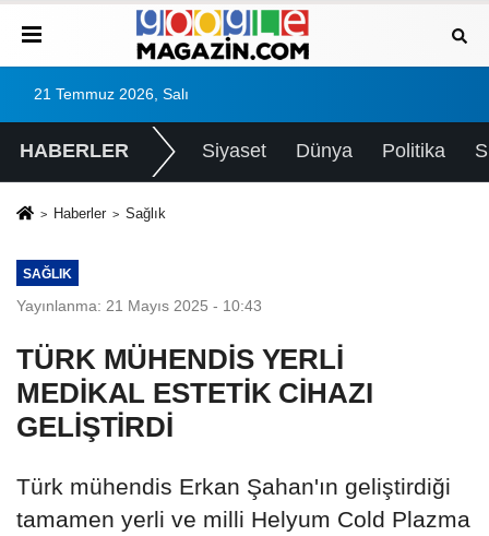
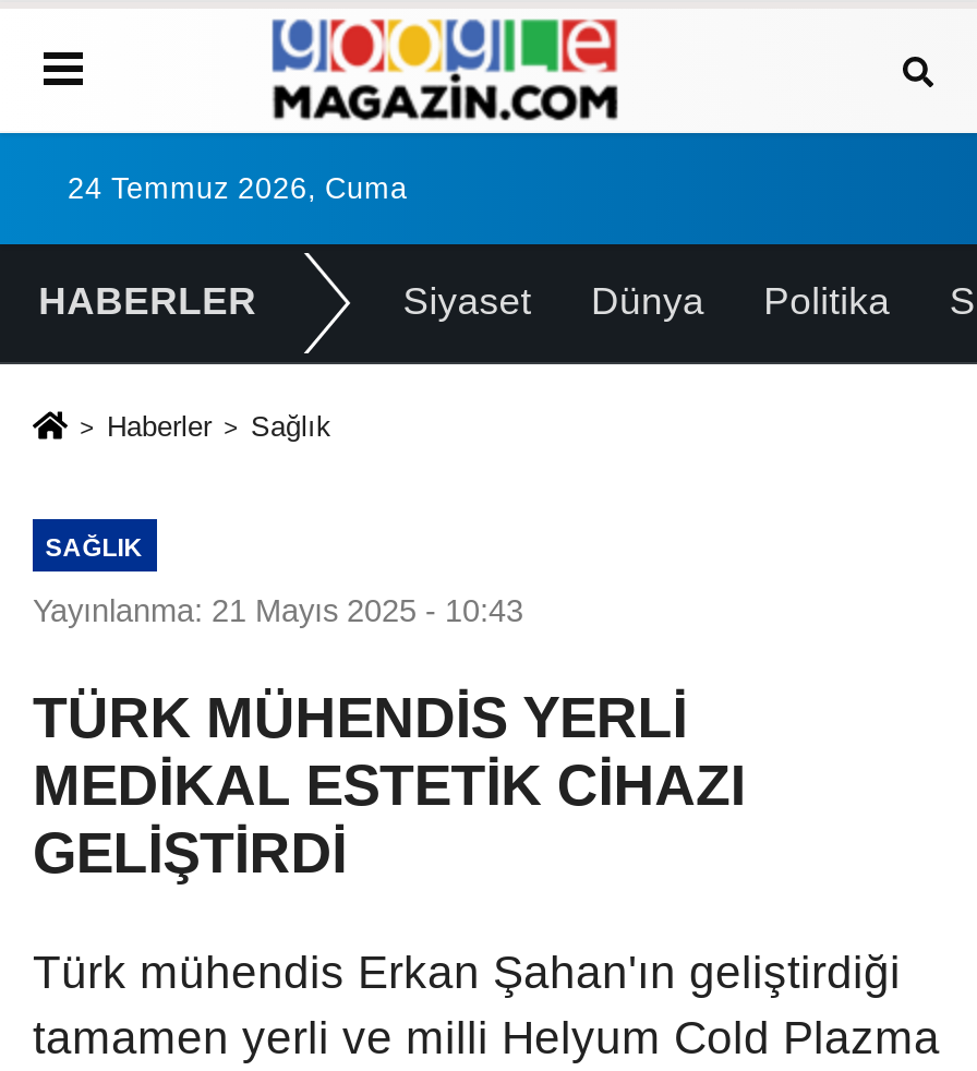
[34,86,189,103] 21 Temmuz 2026, Salı -> [68,172,408,205] 24 Temmuz 2026, Cuma

